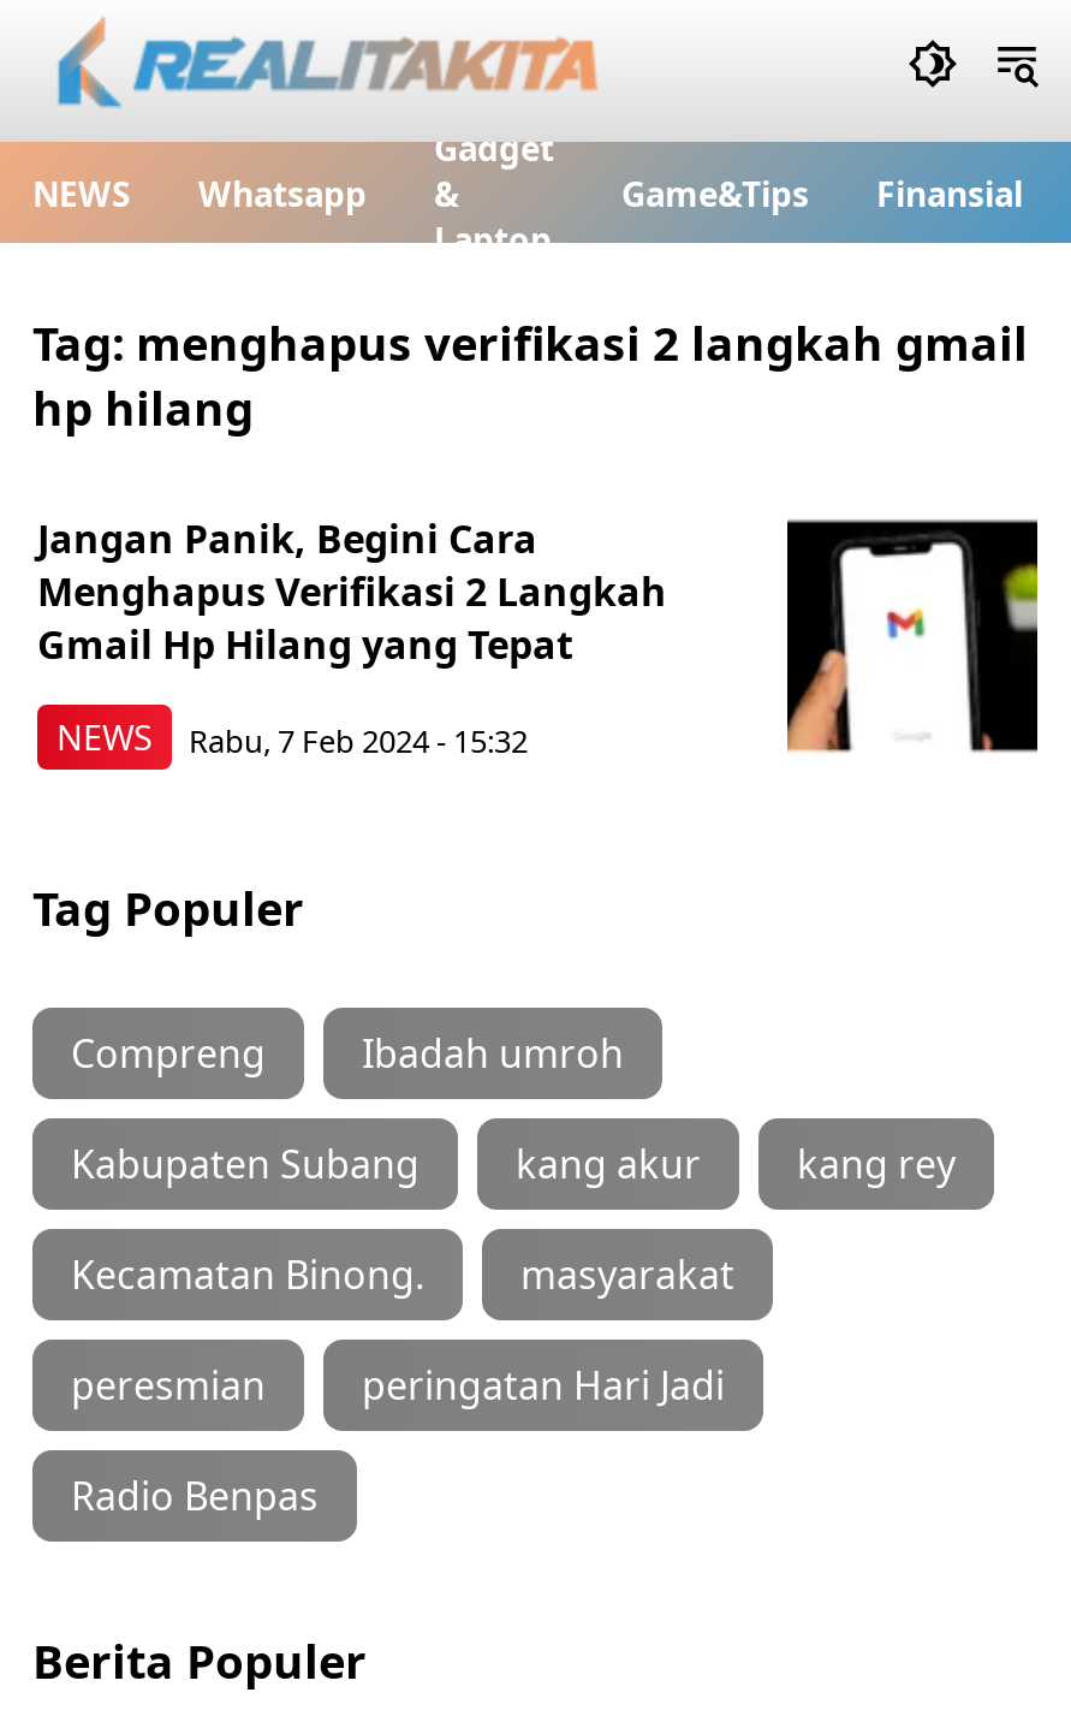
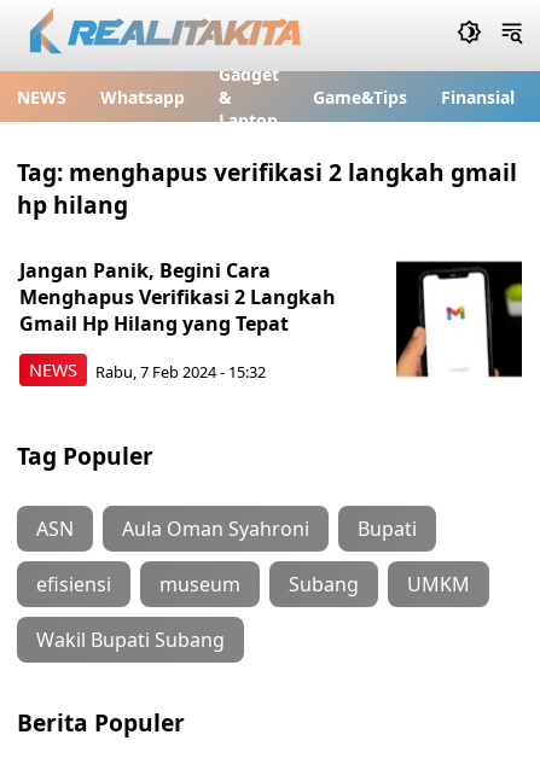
[71,1027,956,1522] Compreng | Ibadah umroh | Kabupaten Subang | kang akur | kang rey | Kecamatan Binong. | masyarakat | peresmian | peringatan Hari Jadi | Radio Benpas -> [36,515,470,653] ASN | Aula Oman Syahroni | Bupati | efisiensi | museum | Subang | UMKM | Wakil Bupati Subang

